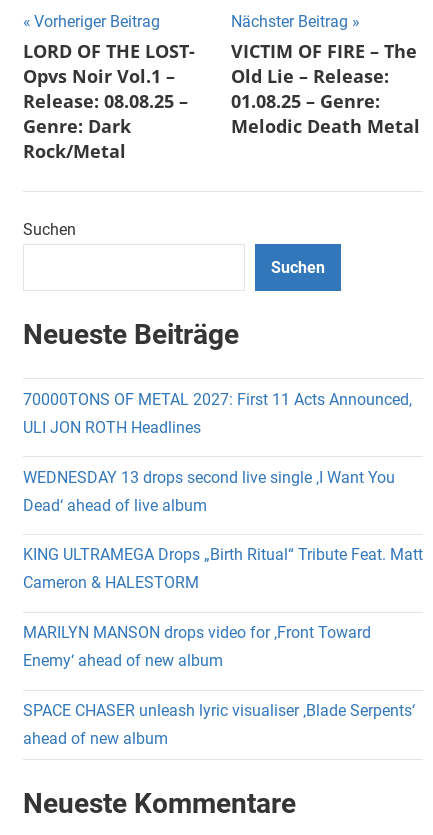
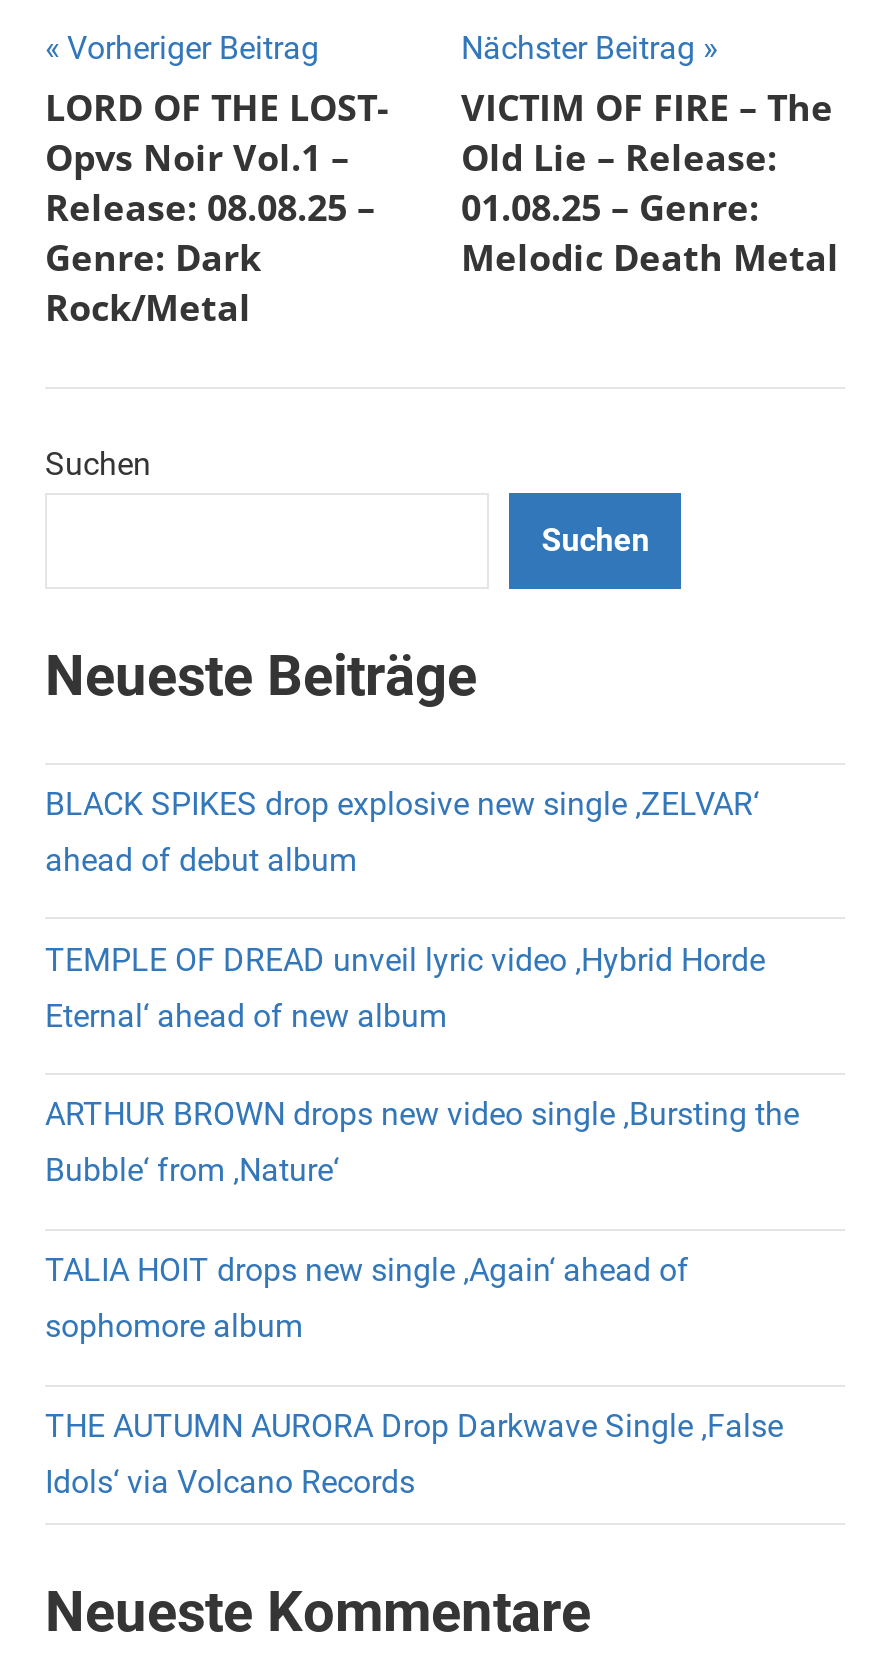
[23,390,412,409] 70000TONS OF METAL 2027: First 11 Acts Announced, -> [45,785,759,823] BLACK SPIKES drop explosive new single ‚ZELVAR‘
[23,418,201,437] ULI JON ROTH Headlines -> [45,841,357,879] ahead of debut album
[23,467,395,486] WEDNESDAY 13 drops second live single ‚I Want You -> [45,940,765,978] TEMPLE OF DREAD unveil lyric video ‚Hybrid Horde
[23,495,207,514] Dead‘ ahead of live album -> [45,996,447,1034] Eternal‘ ahead of new album
[23,545,423,564] KING ULTRAMEGA Drops „Birth Ritual“ Tribute Feat. Matt -> [45,1096,799,1134] ARTHUR BROWN drops new video single ‚Bursting the
[23,573,199,592] Cameron & HALESTORM -> [45,1152,339,1190] Bubble‘ from ‚Nature‘
[23,623,371,642] MARILYN MANSON drops video for ‚Front Toward -> [45,1251,689,1289] TALIA HOIT drops new single ‚Again‘ ahead of
[23,651,223,670] Enemy‘ ahead of new album -> [45,1307,303,1345] sophomore album
[23,701,415,720] SPACE CHASER unleash lyric visualiser ‚Blade Serpents‘ -> [45,1407,783,1445] THE AUTUMN AURORA Drop Darkwave Single ‚False
[23,729,168,748] ahead of new album -> [45,1463,415,1501] Idols‘ via Volcano Records

